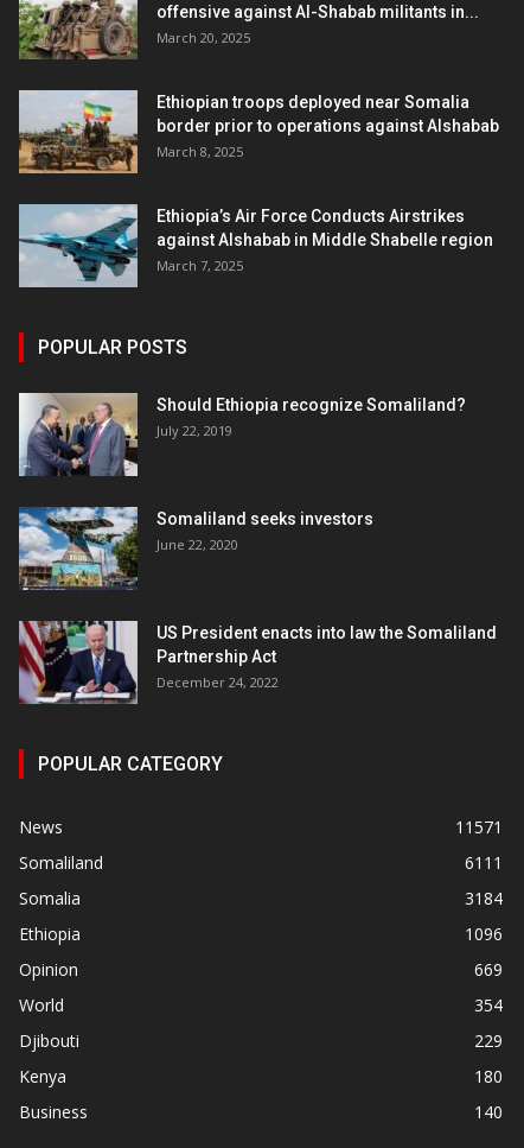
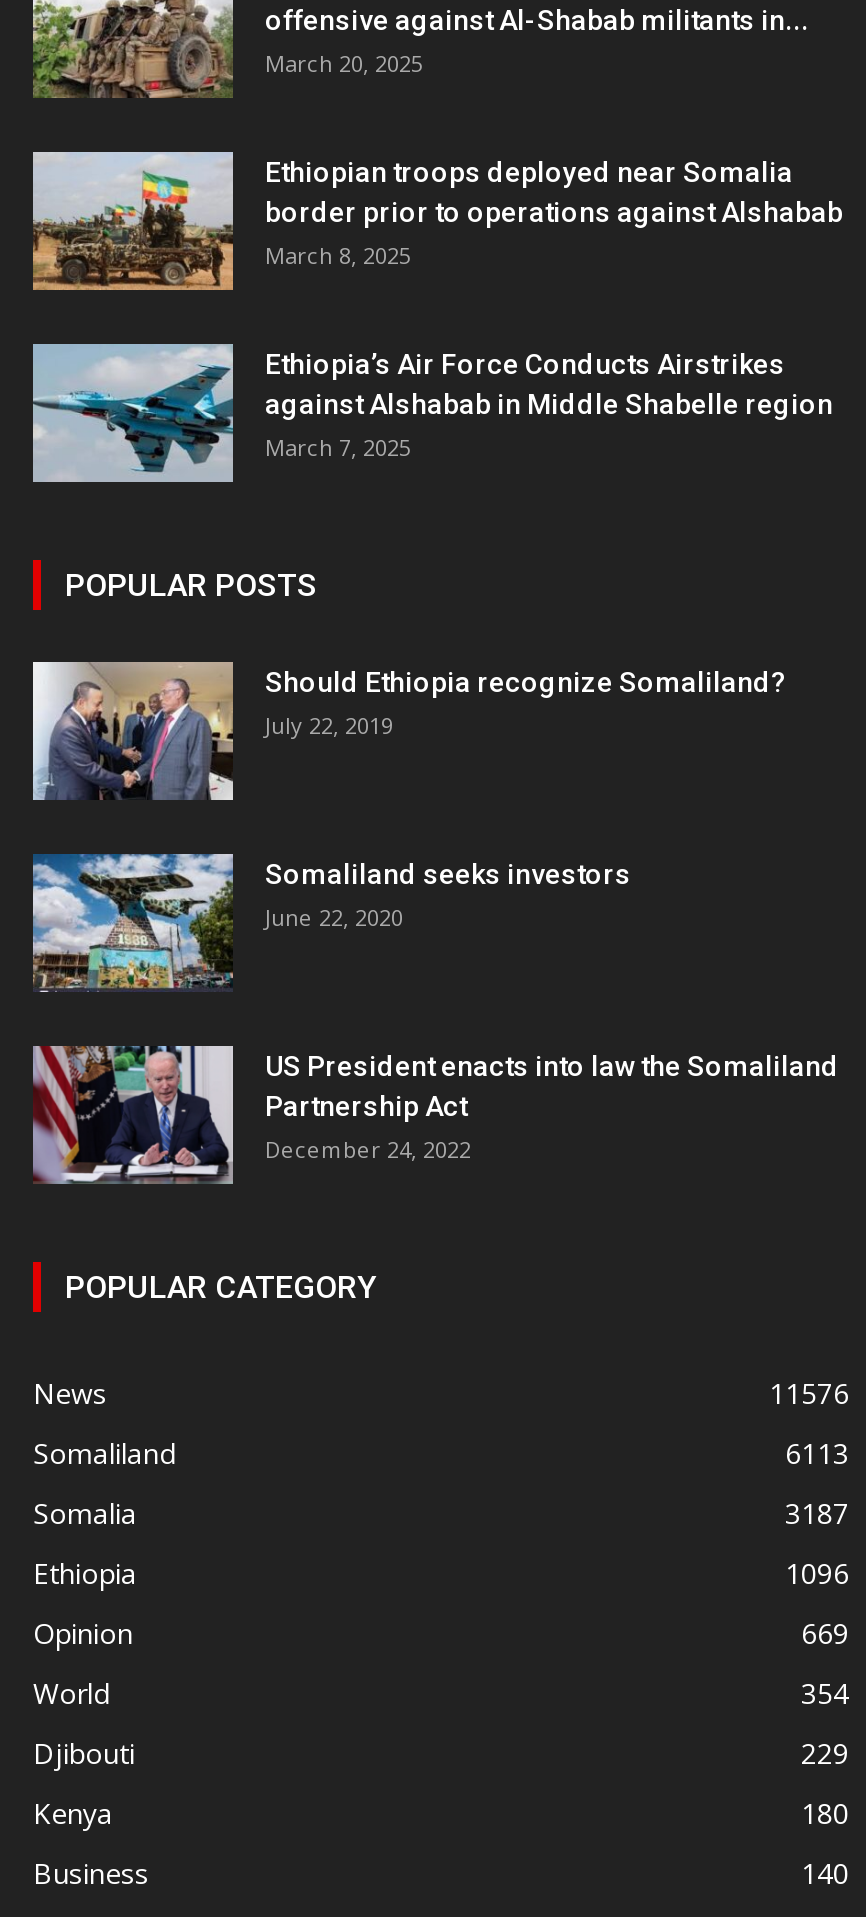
[455,816,503,838] 11571 -> [769,1374,849,1412] 11576
[465,851,503,874] 6111 -> [785,1434,849,1472] 6113
[465,887,503,910] 3184 -> [785,1494,849,1532] 3187

